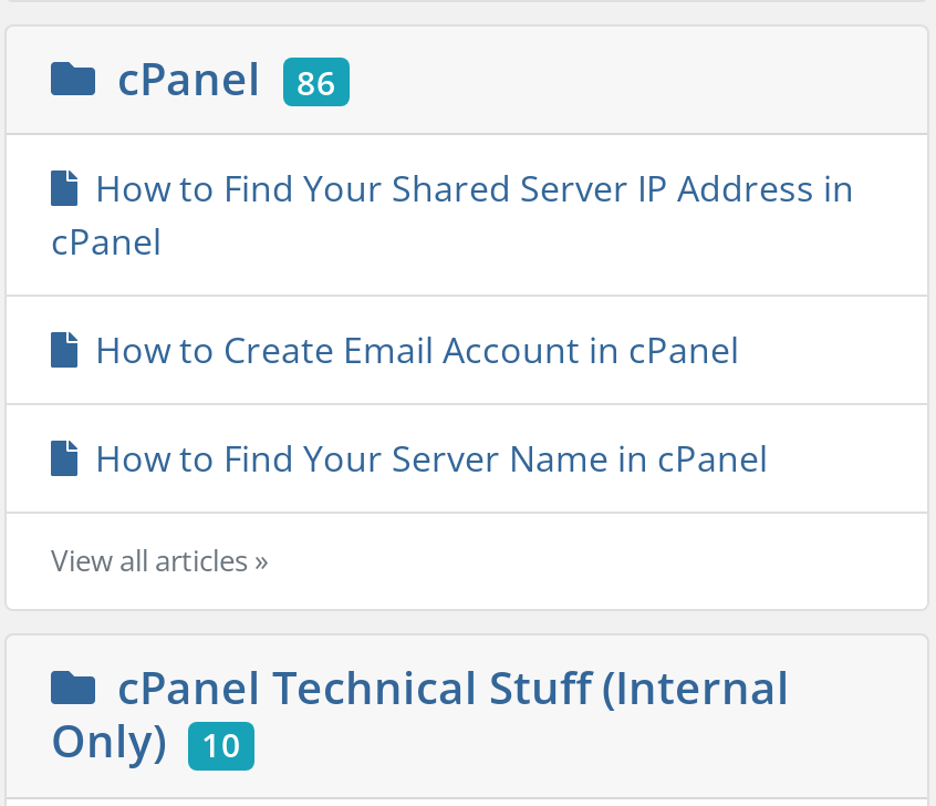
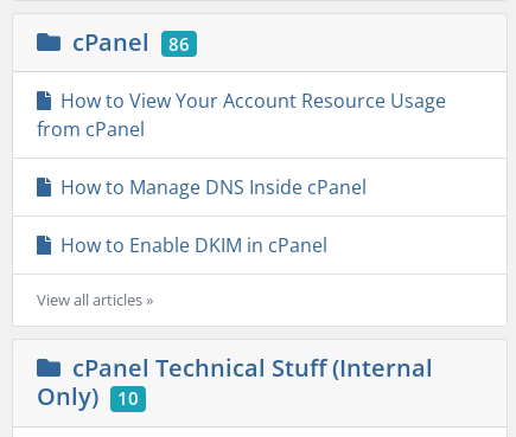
[51,164,854,266] How to Find Your Shared Server IP Address in | cPanel -> [37,88,446,142] How to View Your Account Resource Usage | from cPanel
[77,326,739,375] How to Create Email Account in cPanel -> [51,174,367,200] How to Manage DNS Inside cPanel
[77,434,768,483] How to Find Your Server Name in cPanel -> [51,232,327,258] How to Enable DKIM in cPanel

